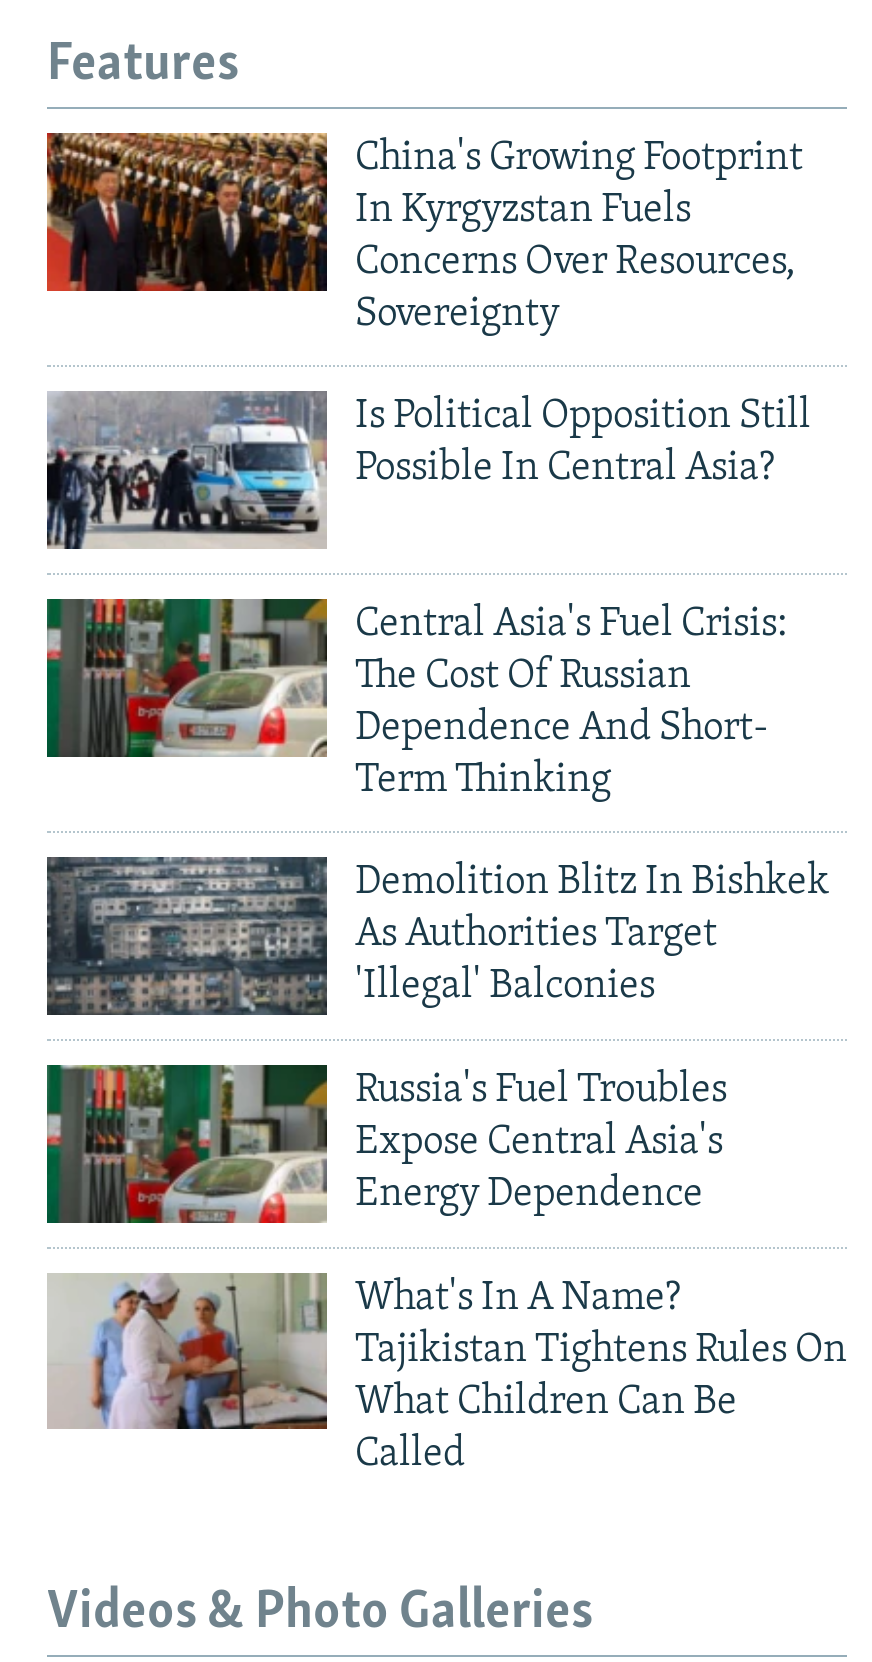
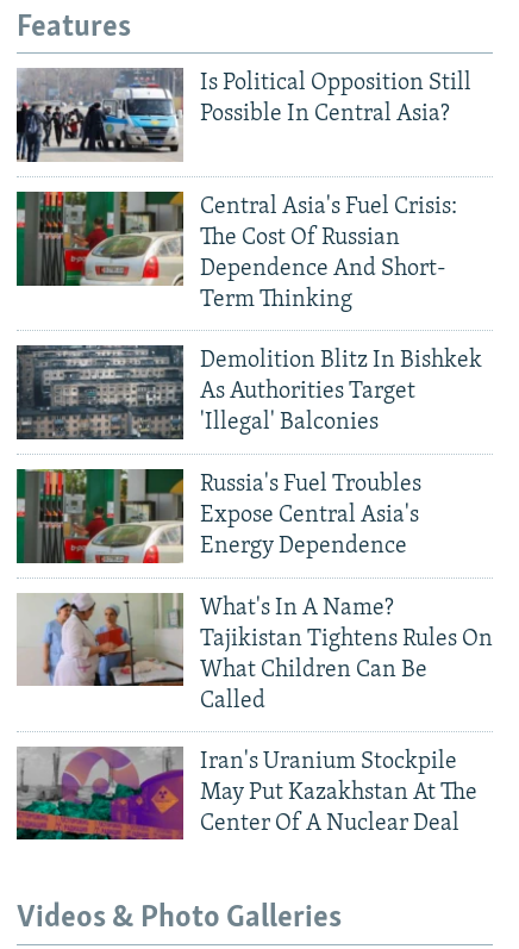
[45,131,803,336] [image] | China's Growing Footprint | In Kyrgyzstan Fuels | Concerns Over Resources, | Sovereignty -> none
moved [43,389,847,1474] -> [14,67,493,713]: [image] | Is Political Opposition Still | Possible In Central Asia? | ... | What Children Can Be | Called
none -> [15,745,477,841] [image] | Iran's Uranium Stockpile | May Put Kazakhstan At The | Center Of A Nuclear Deal

